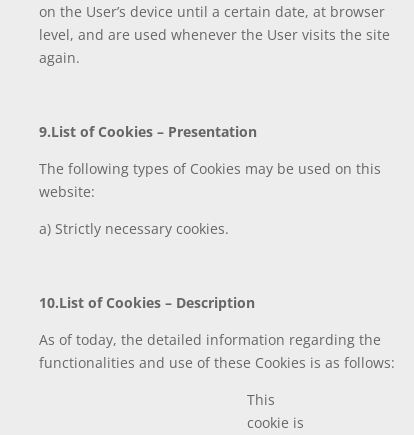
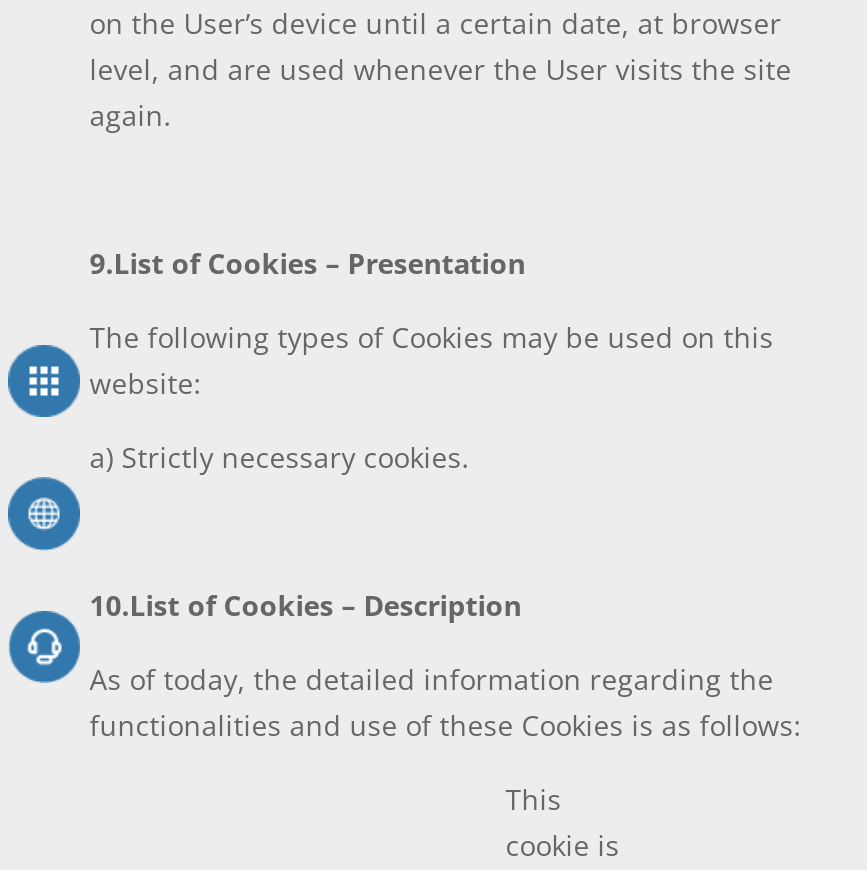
none -> [6,342,82,420] [image]
none -> [6,474,82,552] [image]
none -> [6,608,82,686] [image]

